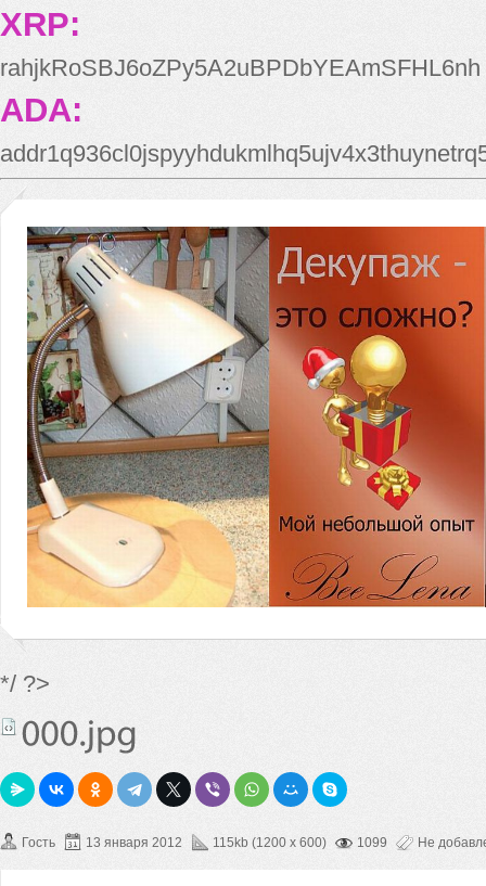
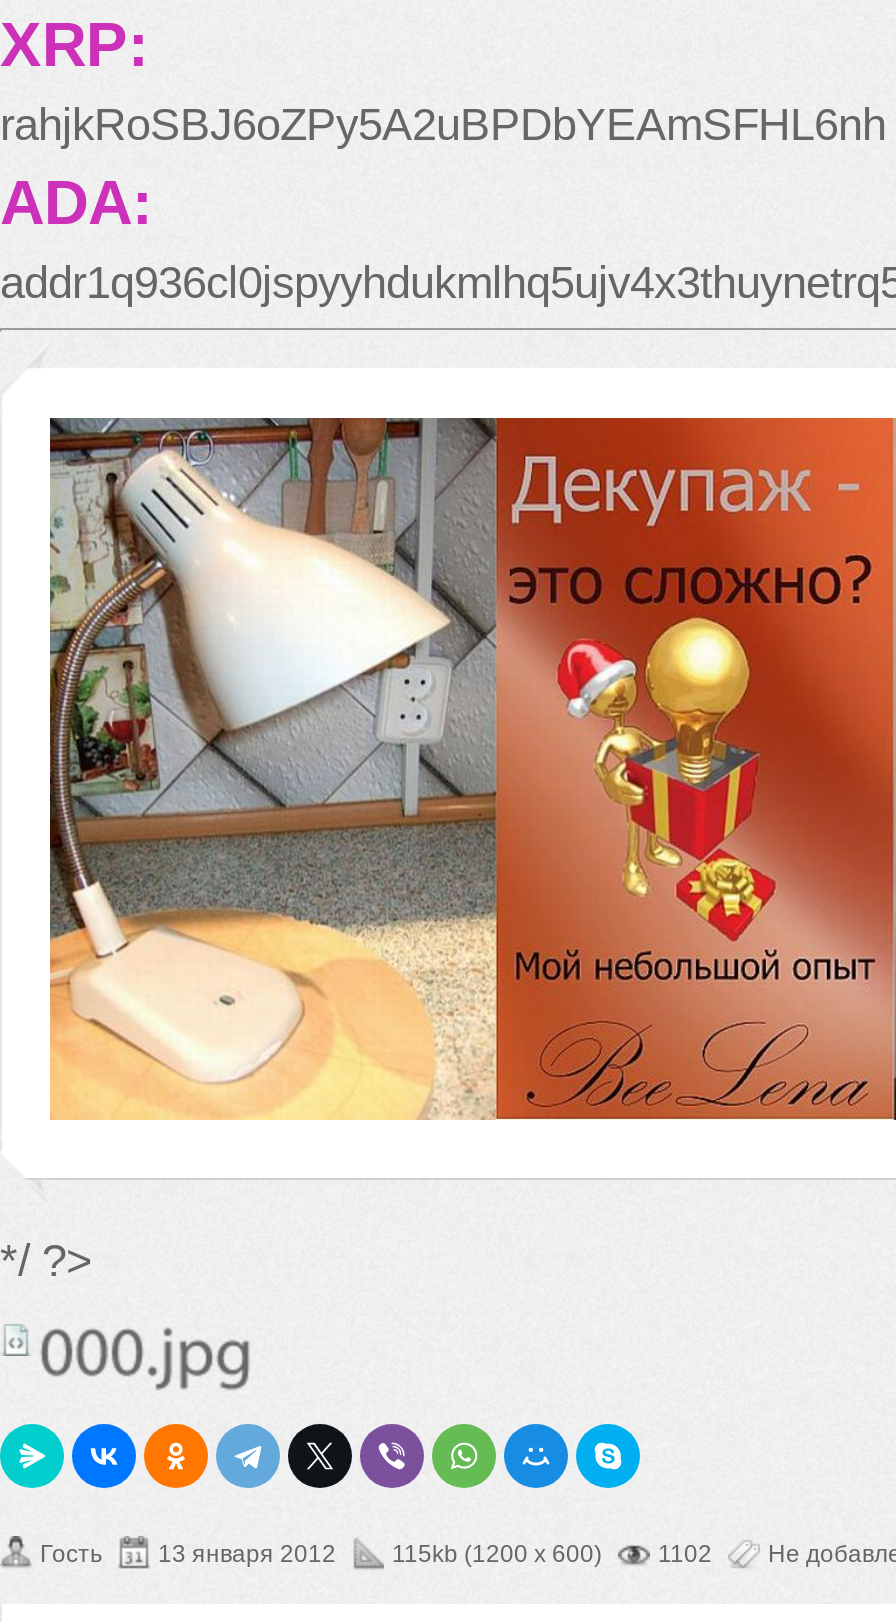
[357,835,387,850] 1099 -> [658,1539,712,1567] 1102

